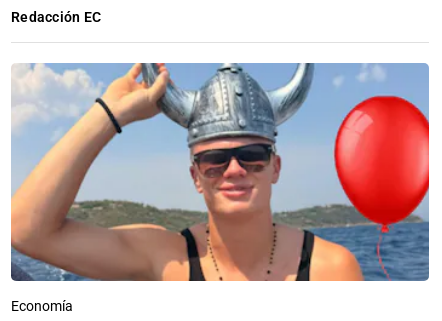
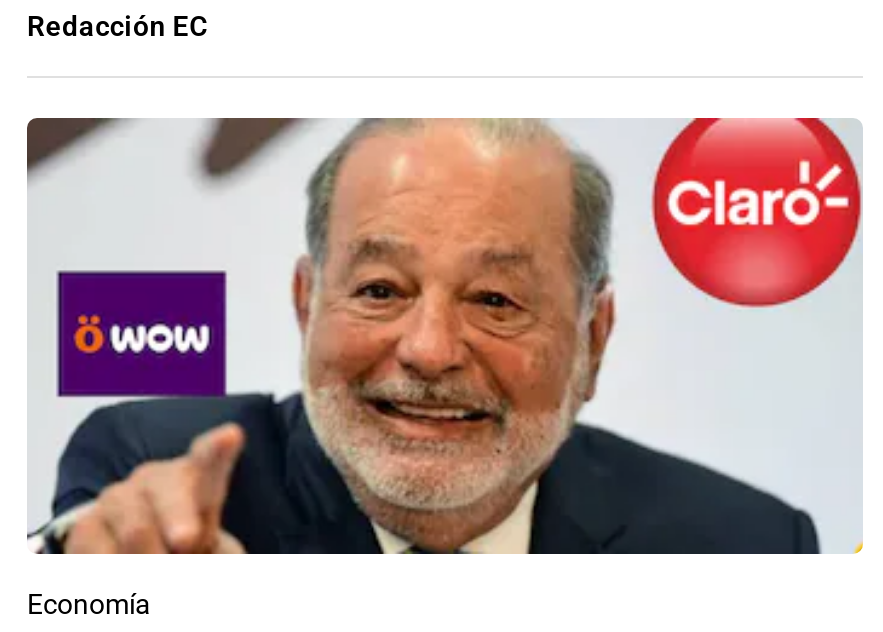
[10,62,430,282] [image] -> [25,116,865,556] [image]

